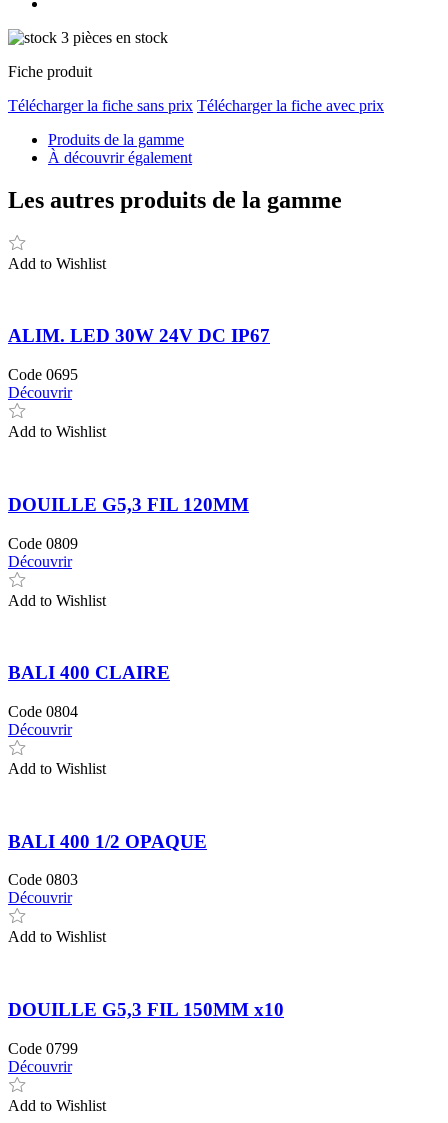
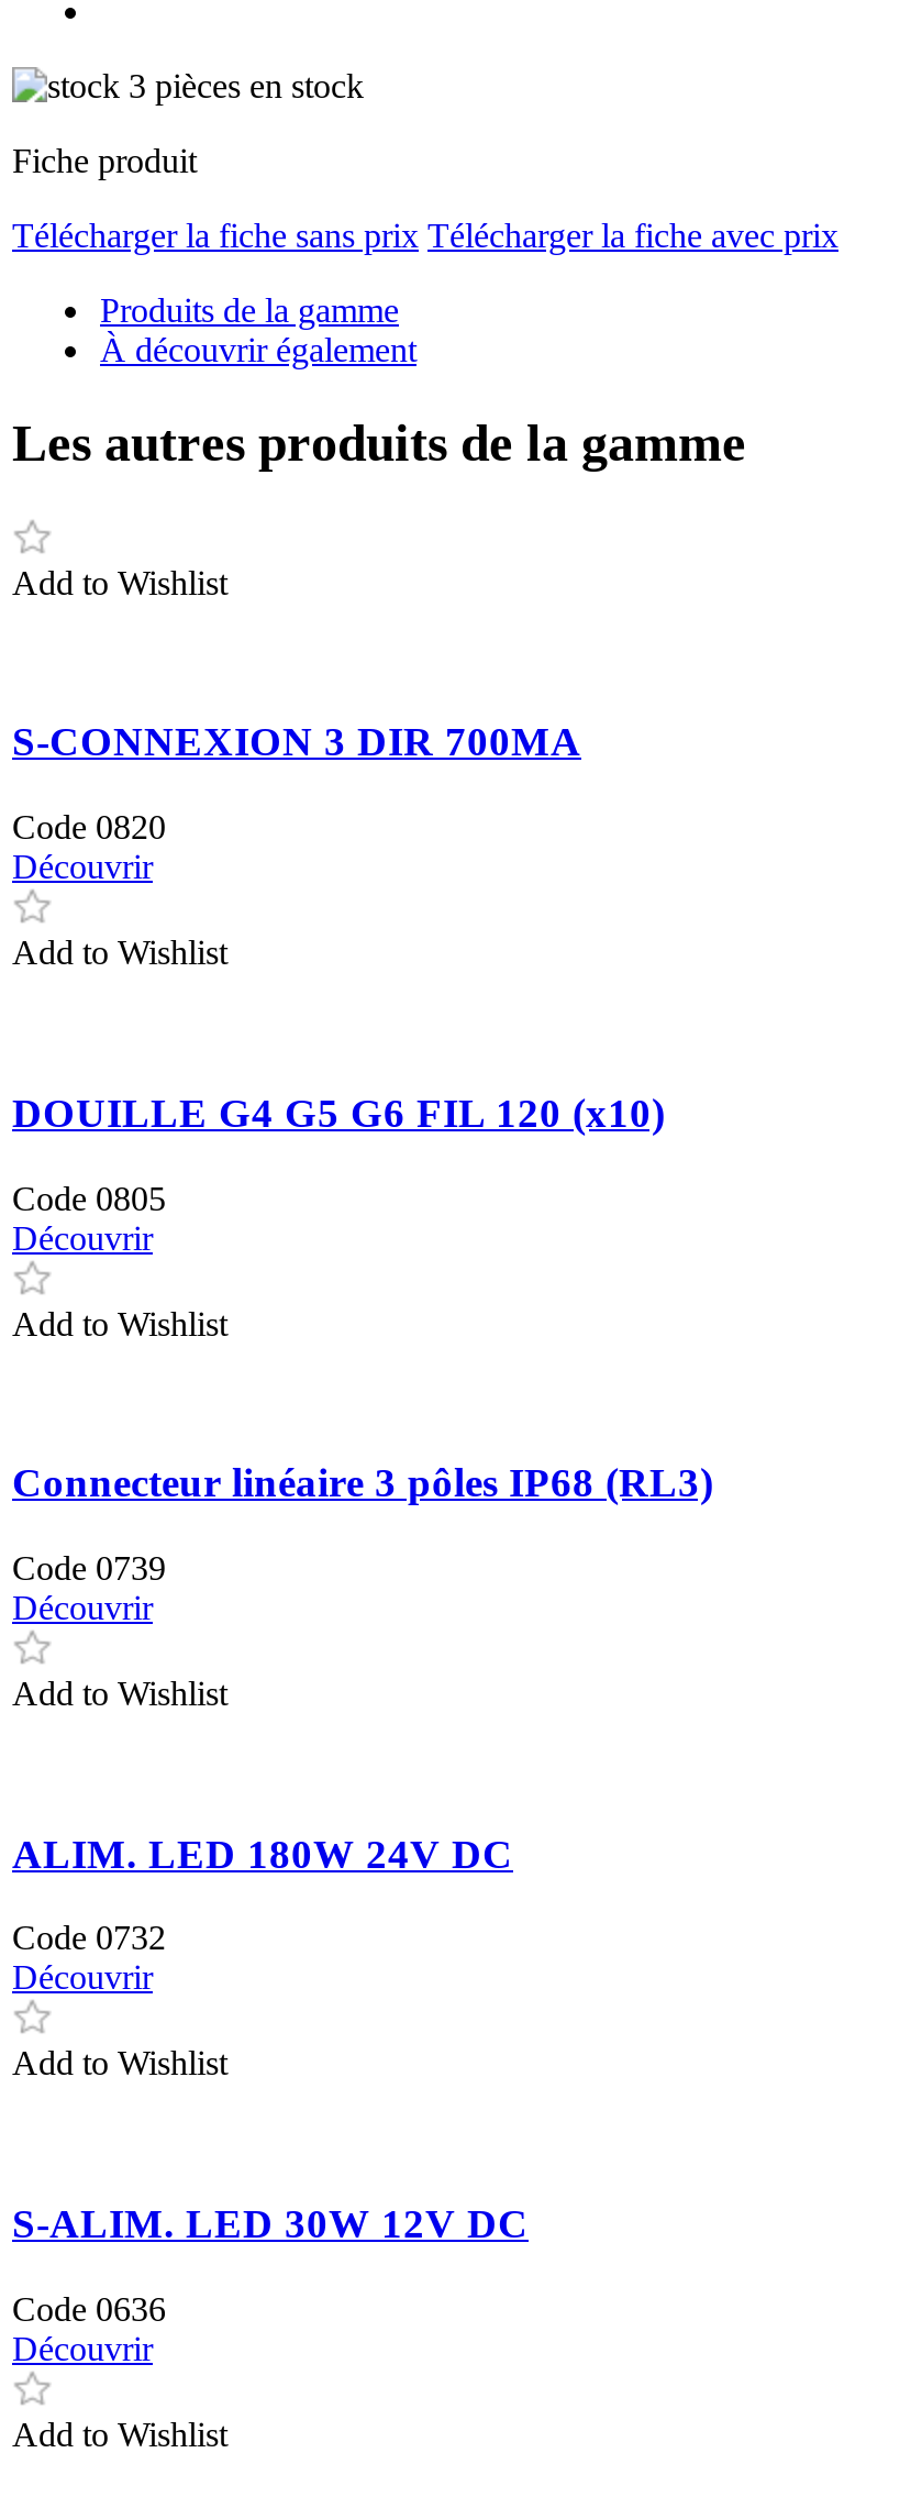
[8,325,270,346] ALIM. LED 30W 24V DC IP67 -> [12,719,581,765] S-CONNEXION 3 DIR 700MA
[8,366,78,383] Code 0695 -> [12,808,166,846] Code 0820
[8,494,249,515] DOUILLE G5,3 FIL 120MM -> [12,1089,665,1135] DOUILLE G4 G5 G6 FIL 120 (x10)
[8,535,78,552] Code 0809 -> [12,1179,166,1216] Code 0805
[8,662,170,683] BALI 400 CLAIRE -> [12,1460,713,1506] Connecteur linéaire 3 pôles IP68 (RL3)
[8,703,78,720] Code 0804 -> [12,1549,166,1587] Code 0739
[8,831,207,852] BALI 400 1/2 OPAQUE -> [12,1830,513,1876] ALIM. LED 180W 24V DC
[8,871,78,888] Code 0803 -> [12,1920,166,1957] Code 0732
[8,999,284,1020] DOUILLE G5,3 FIL 150MM x10 -> [12,2201,529,2247] S-ALIM. LED 30W 12V DC
[8,1040,78,1057] Code 0799 -> [12,2290,166,2327] Code 0636

